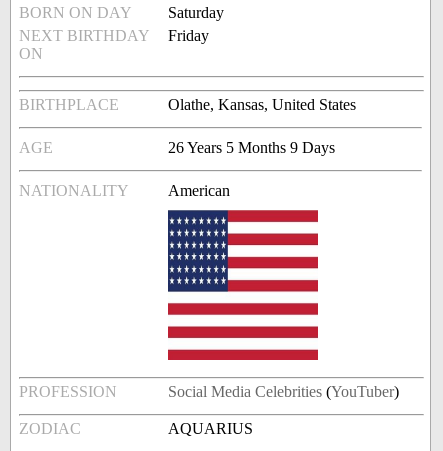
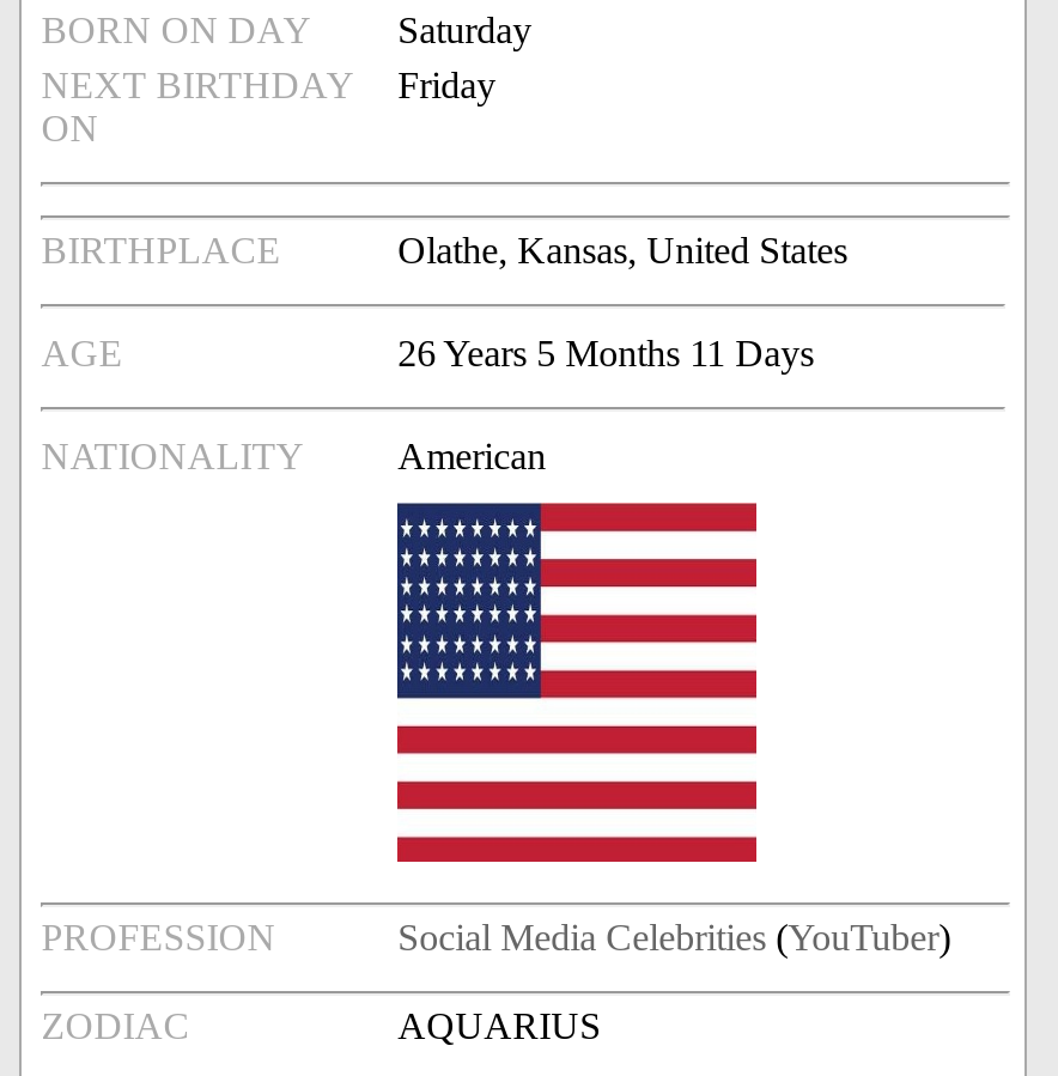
[168,139,335,156] 26 Years 5 Months 9 Days -> [398,334,814,374] 26 Years 5 Months 11 Days

